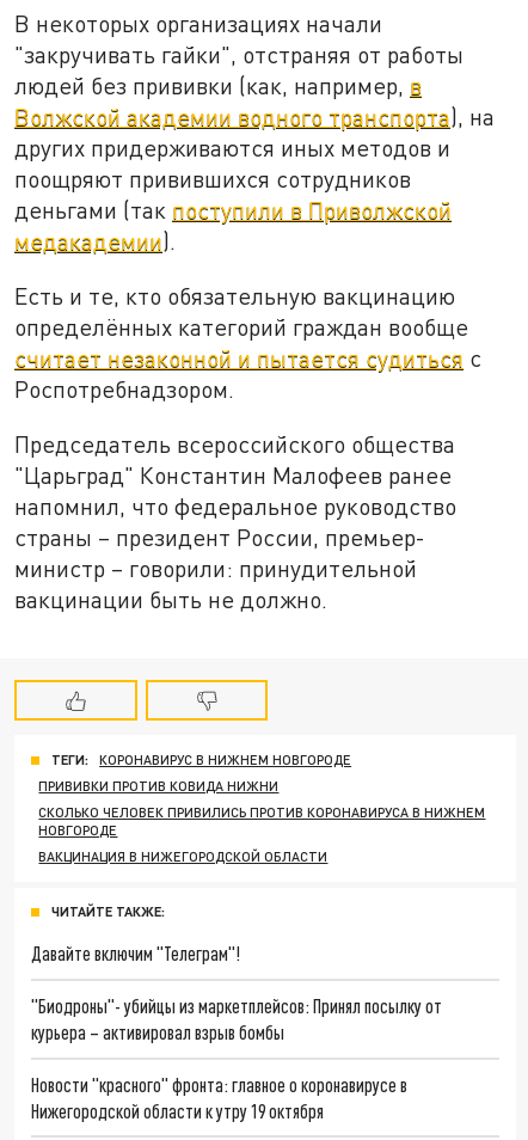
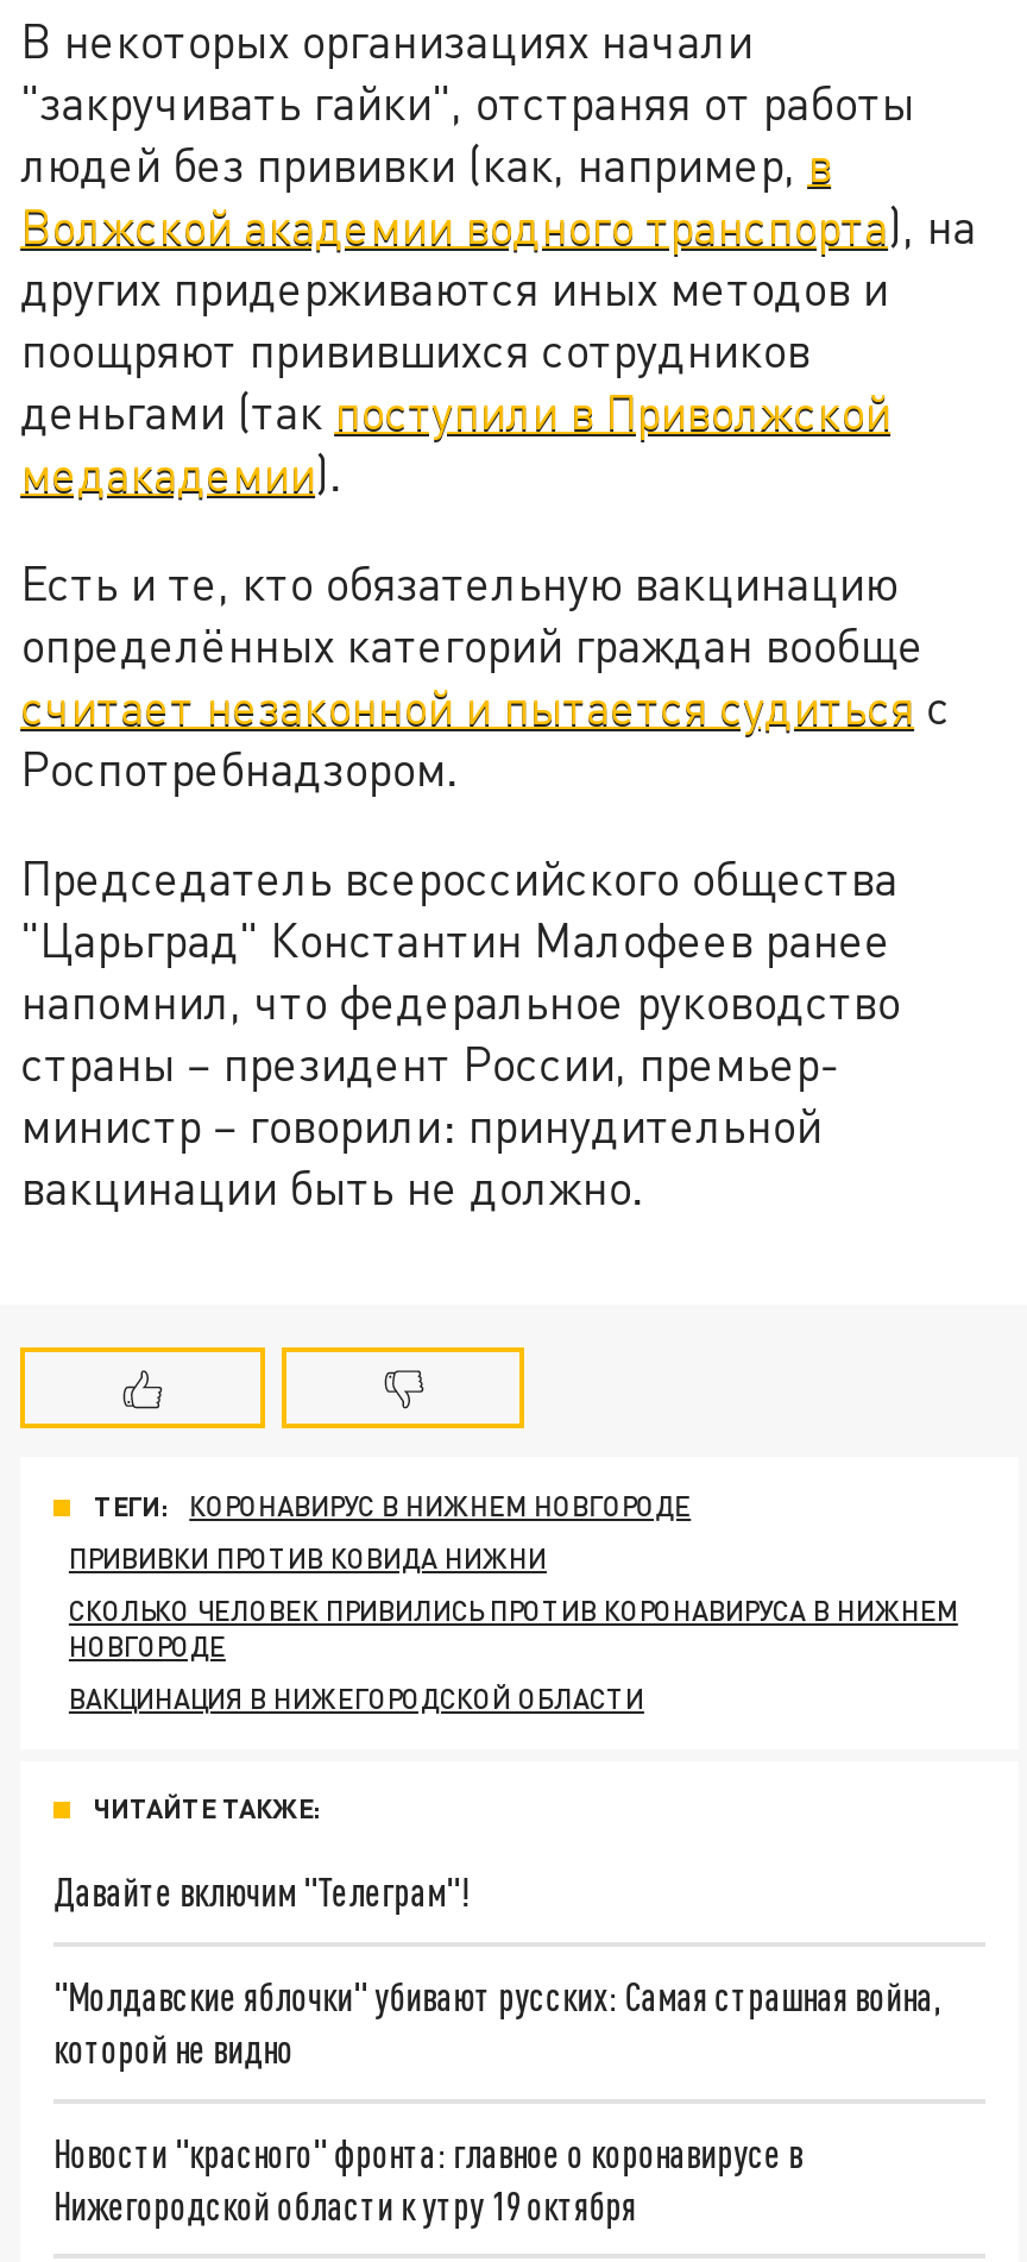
[31,994,442,1043] "Биодроны"- убийцы из маркетплейсов: Принял посылку от | курьера – активировал взрыв бомбы -> [54,1973,940,2070] "Молдавские яблочки" убивают русских: Самая страшная война, | которой не видно

